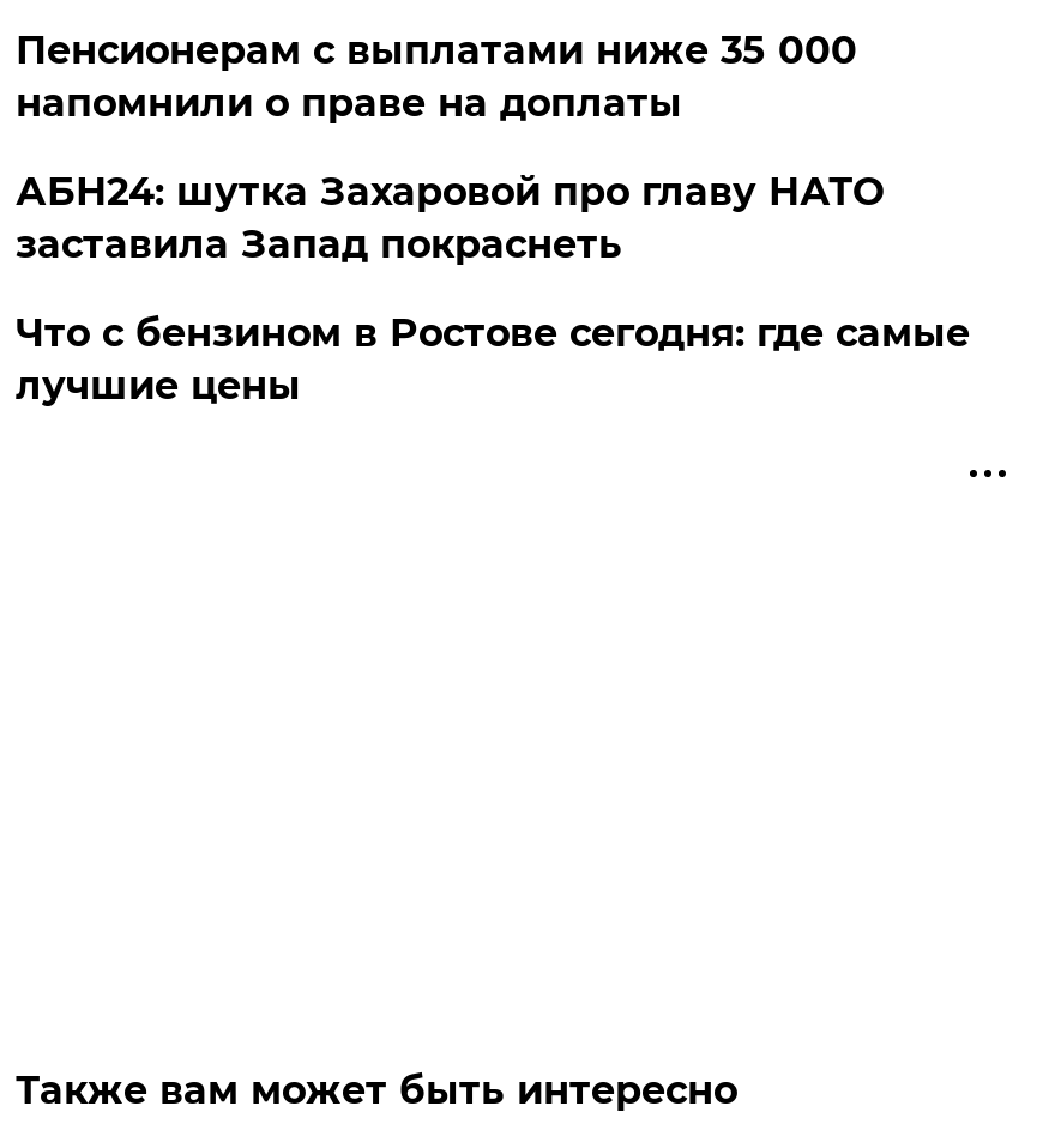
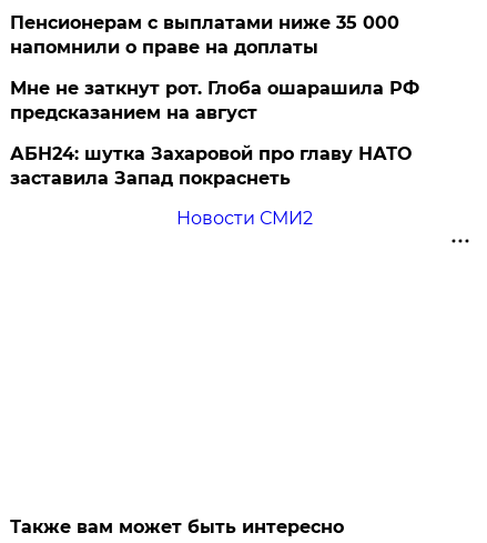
none -> [10,78,420,123] Мне не заткнут рот. Глоба ошарашила РФ | предсказанием на август
moved [15,169,883,267] -> [10,143,412,189]: АБН24: шутка Захаровой про главу НАТО | заставила Запад покраснеть
[15,310,970,408] Что с бензином в Ростове сегодня: где самые | лучшие цены -> [176,208,313,229] Новости СМИ2

